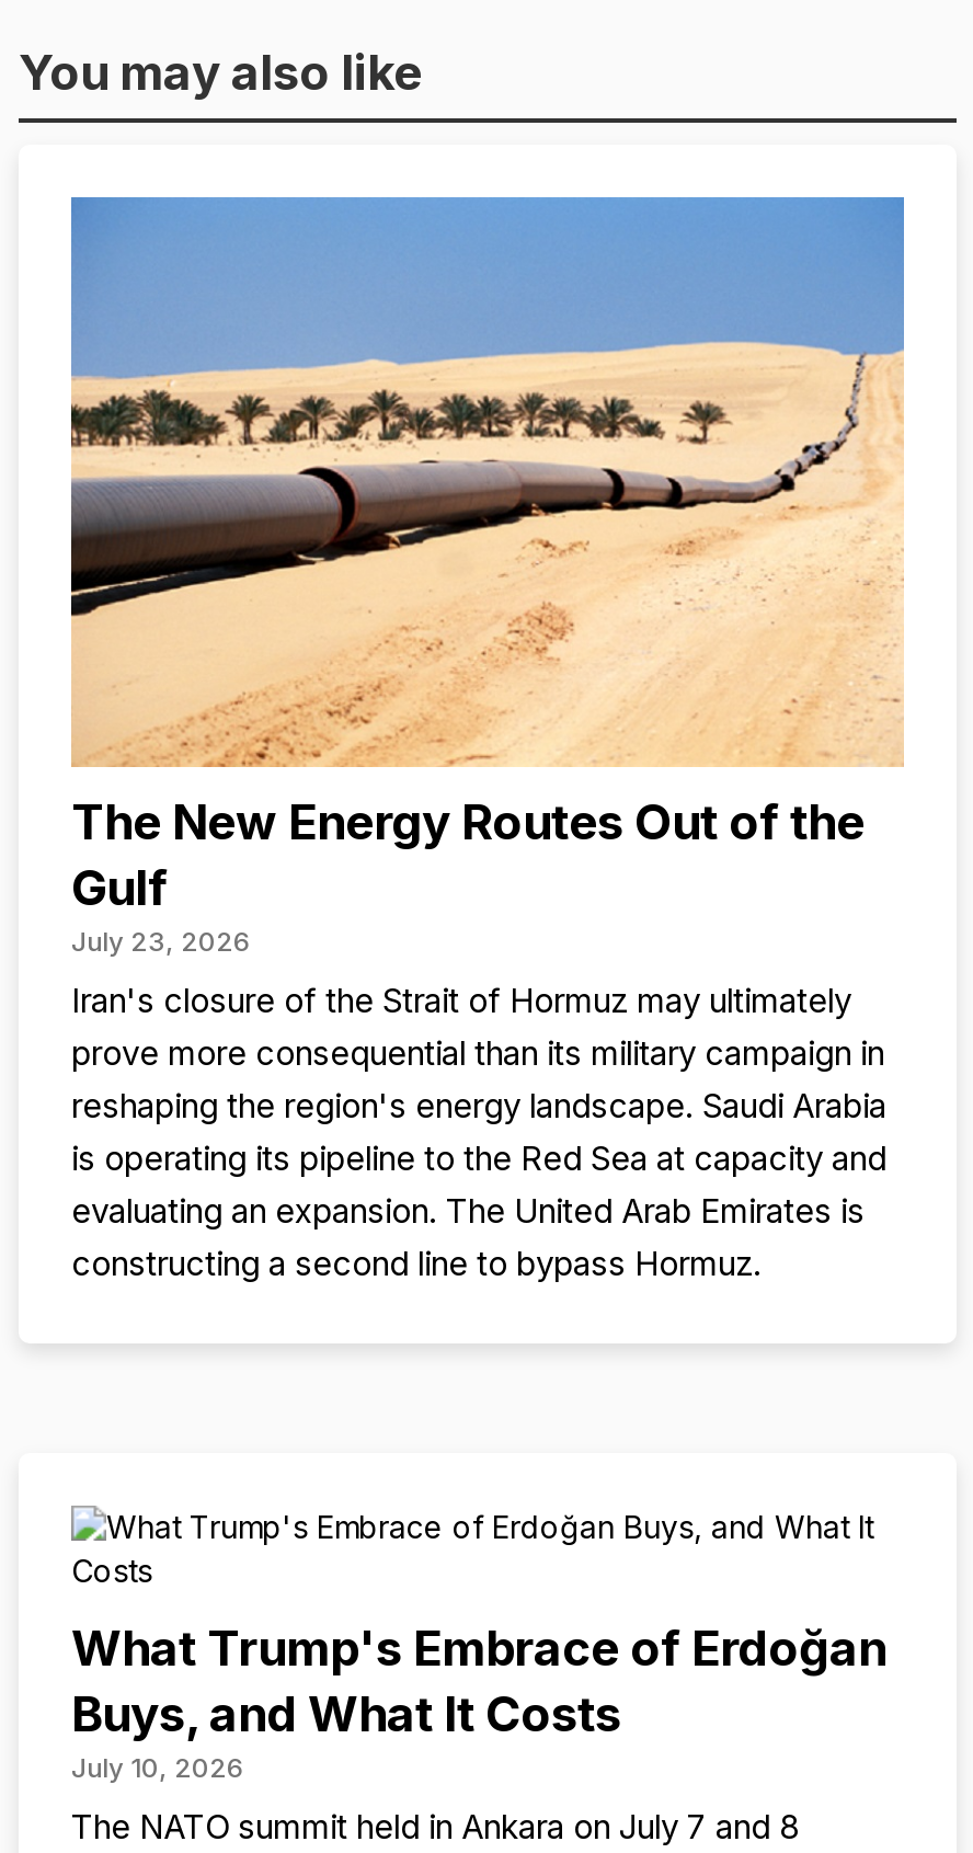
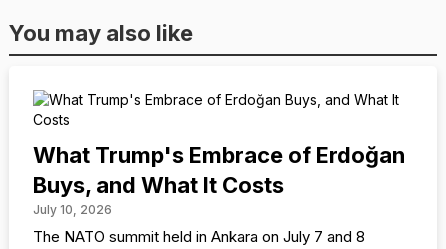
[69,195,906,1283] [image] | The New Energy Routes Out of the | Gulf | July 23, 2026 | Iran's closure of the Strait of Hormuz may ultimately | prove more consequential than its military campaign in | reshaping the region's energy landscape. Saudi Arabia | is operating its pipeline to the Red Sea at capacity and | evaluating an expansion. The United Arab Emirates is | constructing a second line to bypass Hormuz. -> none

